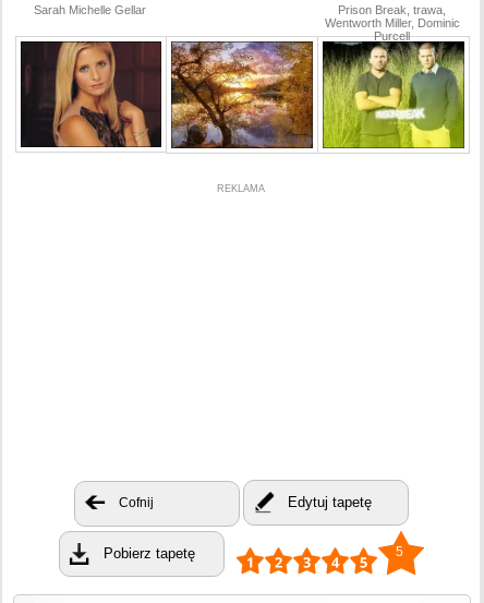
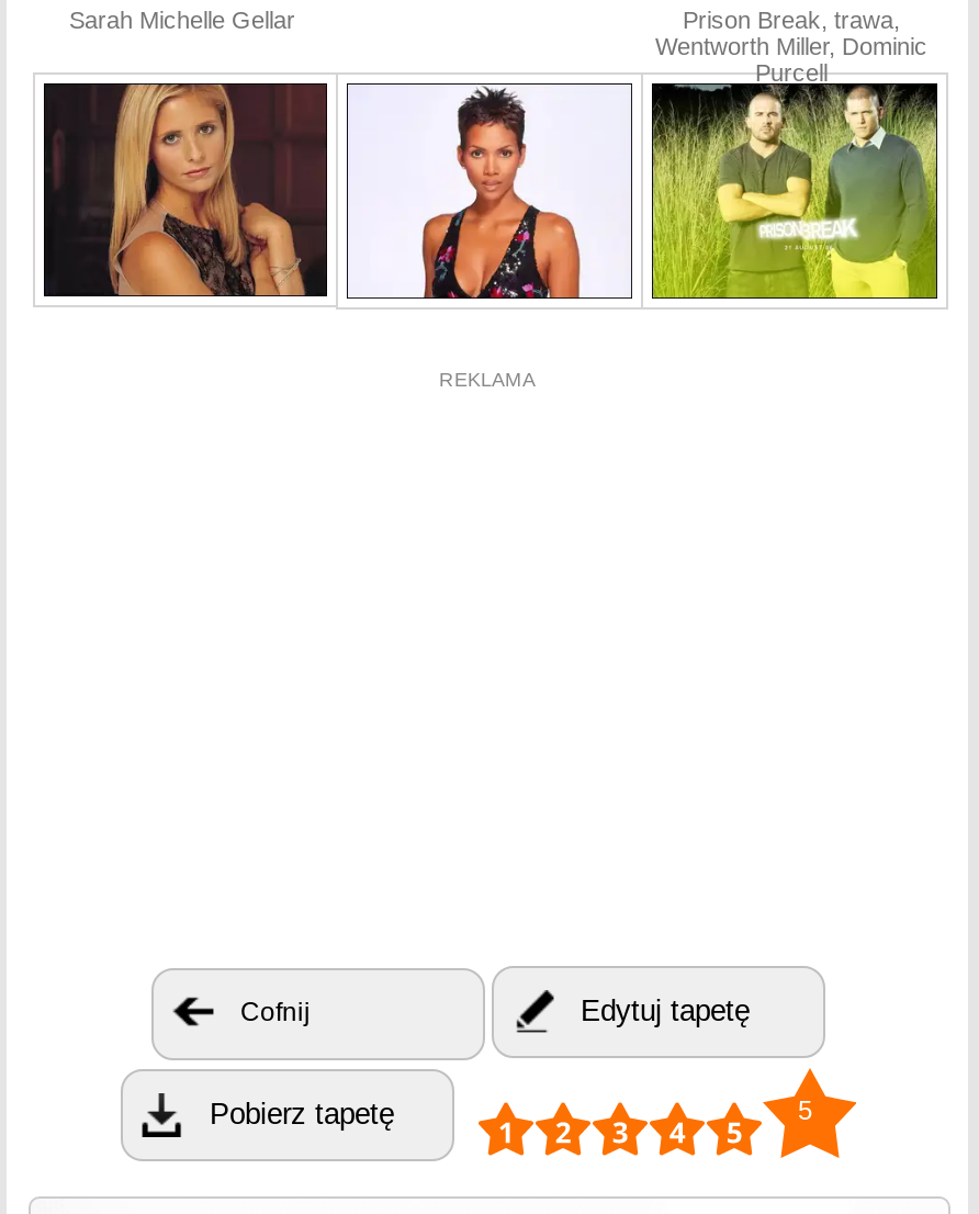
[171,41,313,148] [image] -> [349,86,630,299] [image]

